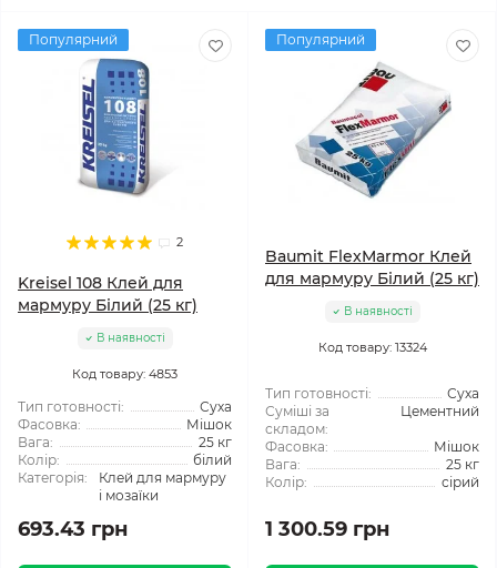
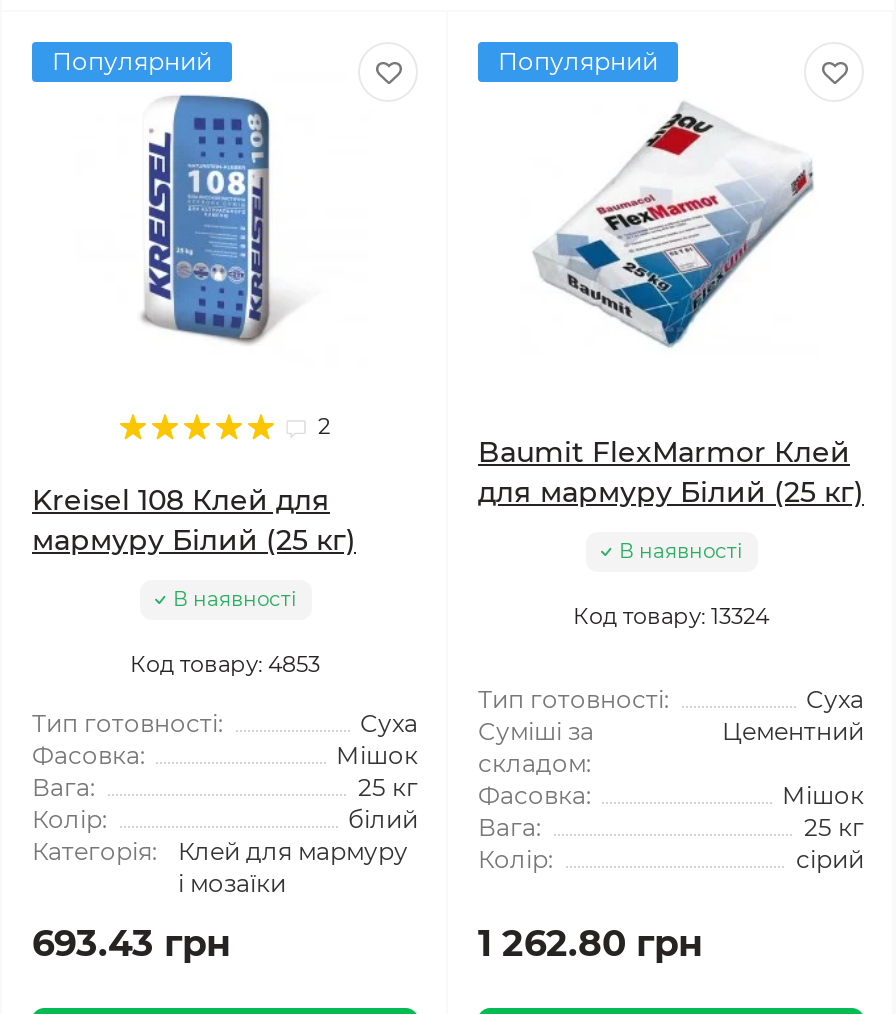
[265,517,389,541] 1 300.59 грн -> [478,922,702,966] 1 262.80 грн

